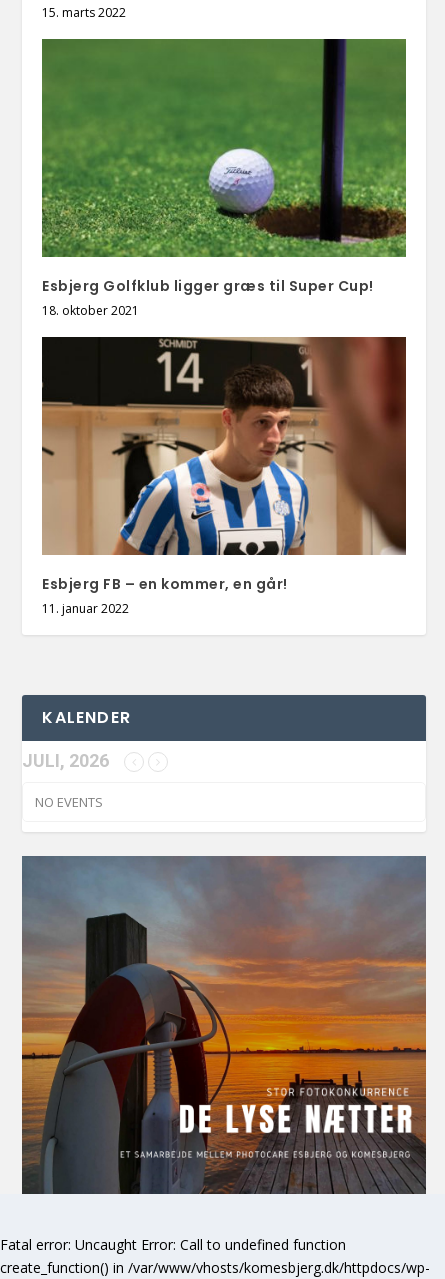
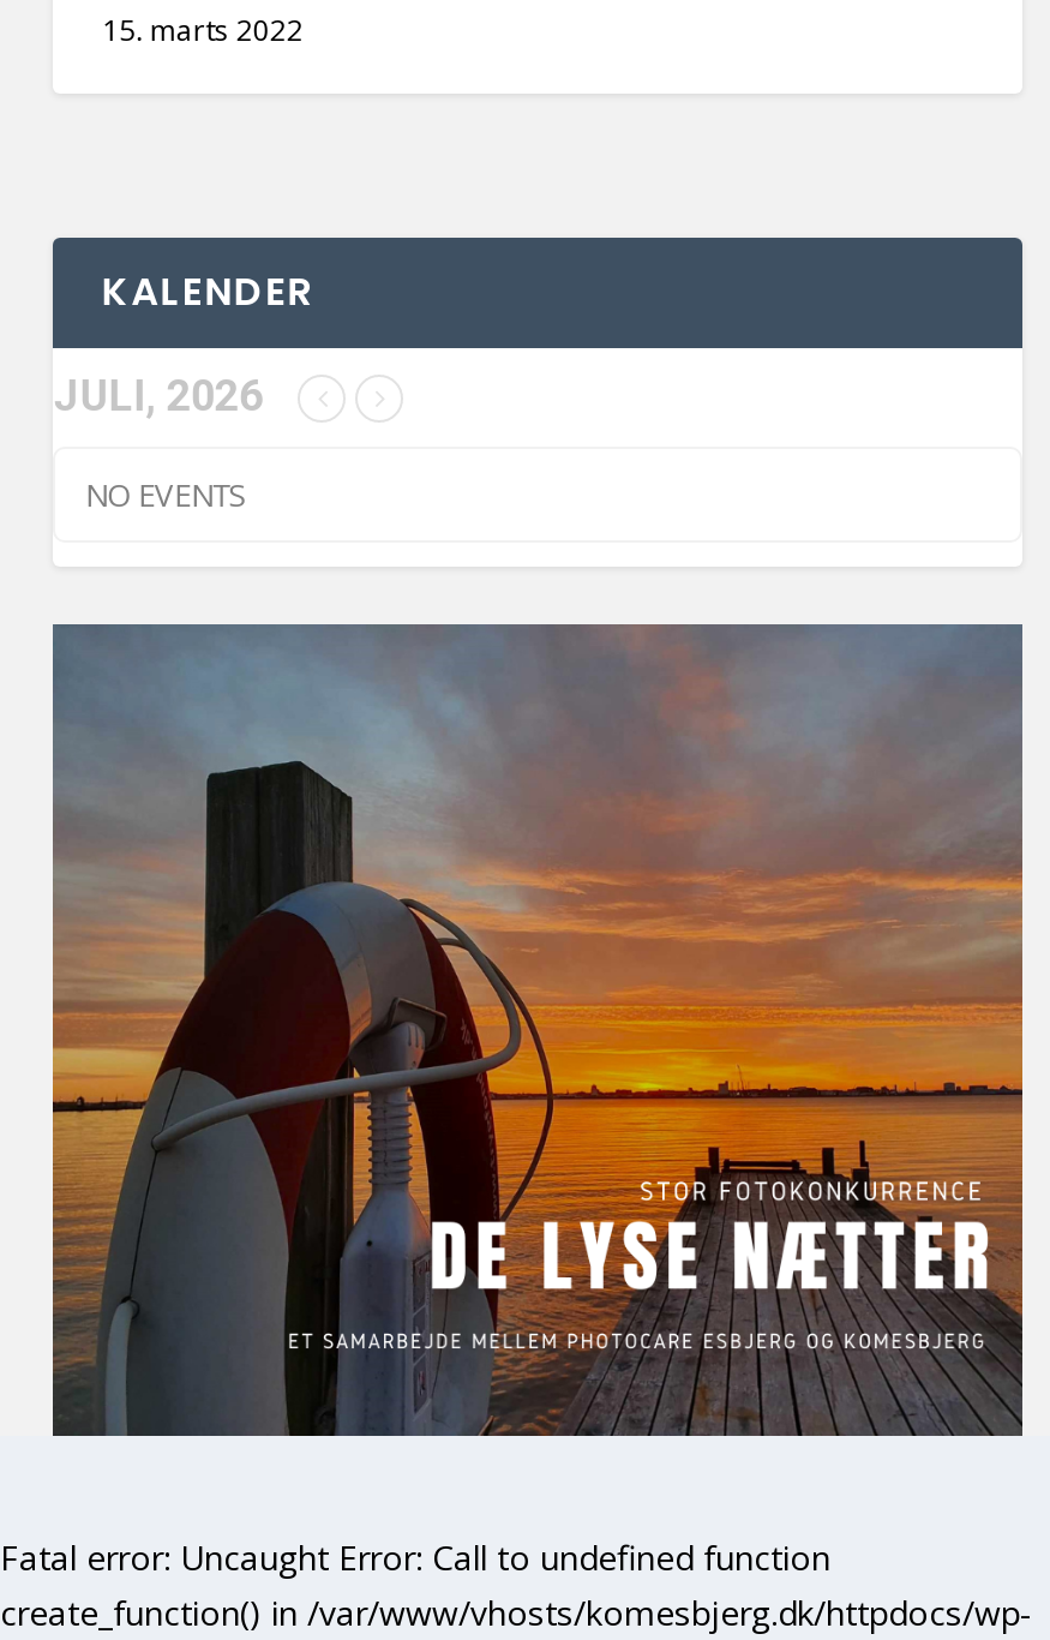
[41,38,407,319] [image] | Esbjerg Golfklub ligger græs til Super Cup! | 18. oktober 2021 -> none
[41,336,407,616] [image] | Esbjerg FB – en kommer, en går! | 11. januar 2022 -> none

